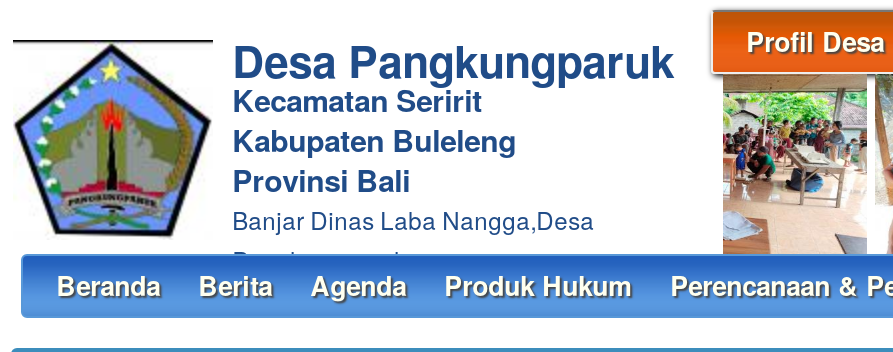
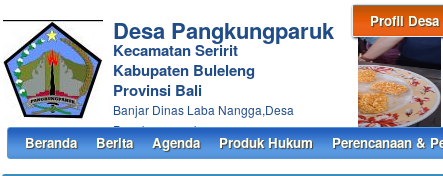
[721,72,887,256] [image] -> [357,36,440,128] [image]

